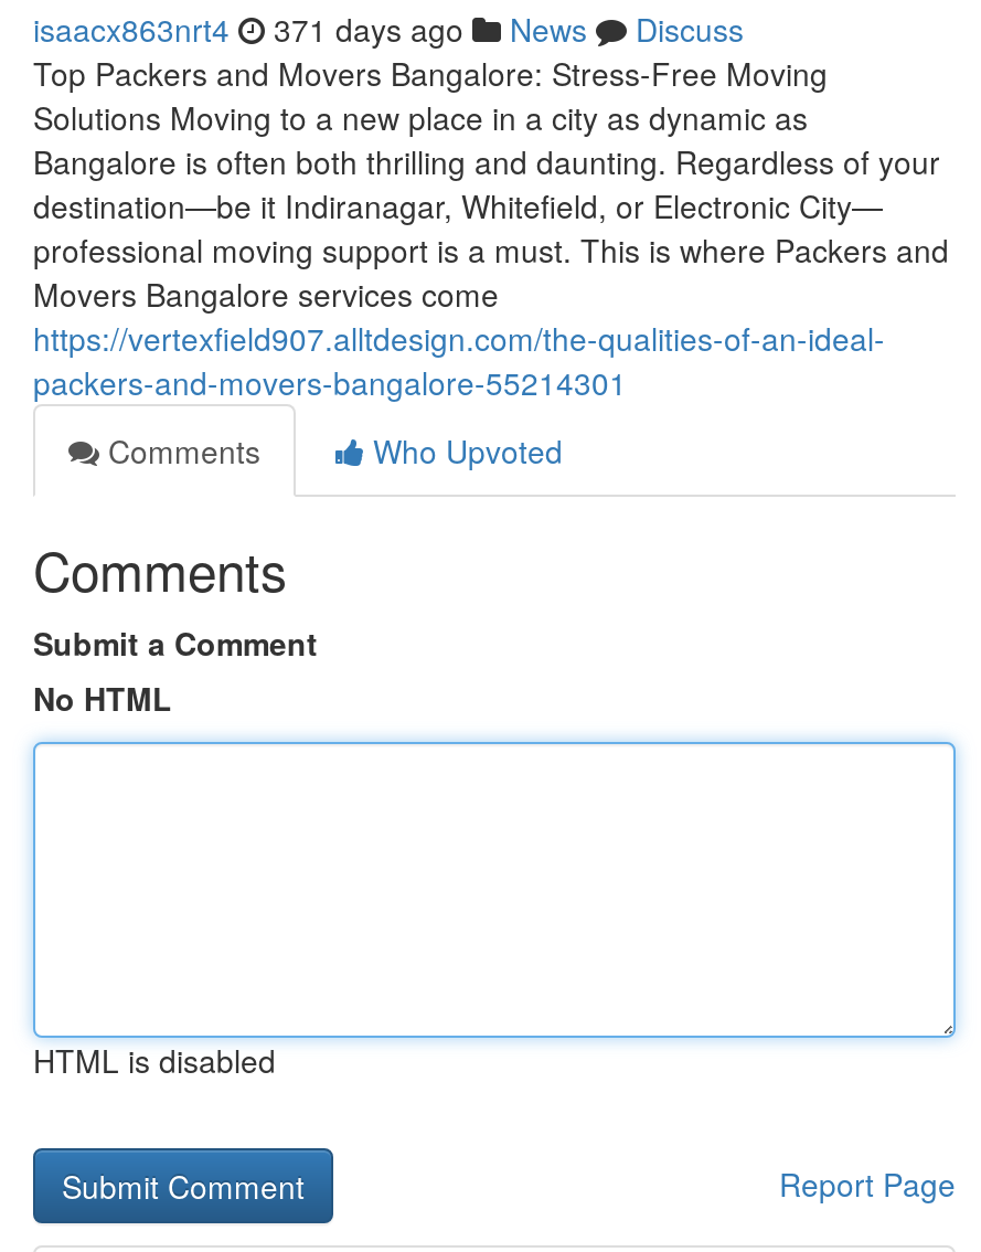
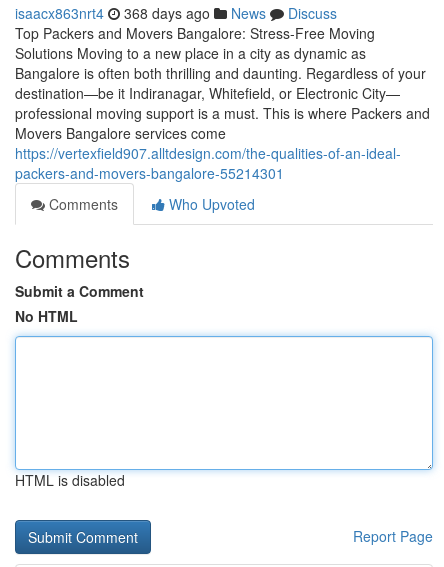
[33,7,744,51] isaacx863nrt4 371 days ago News Discuss -> [15,3,337,23] isaacx863nrt4 368 days ago News Discuss

